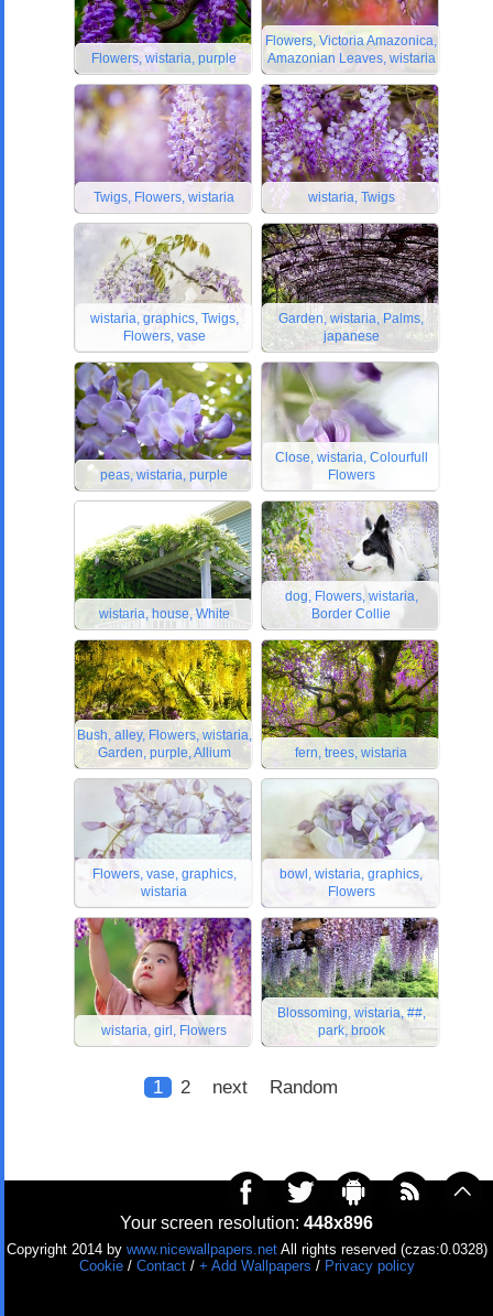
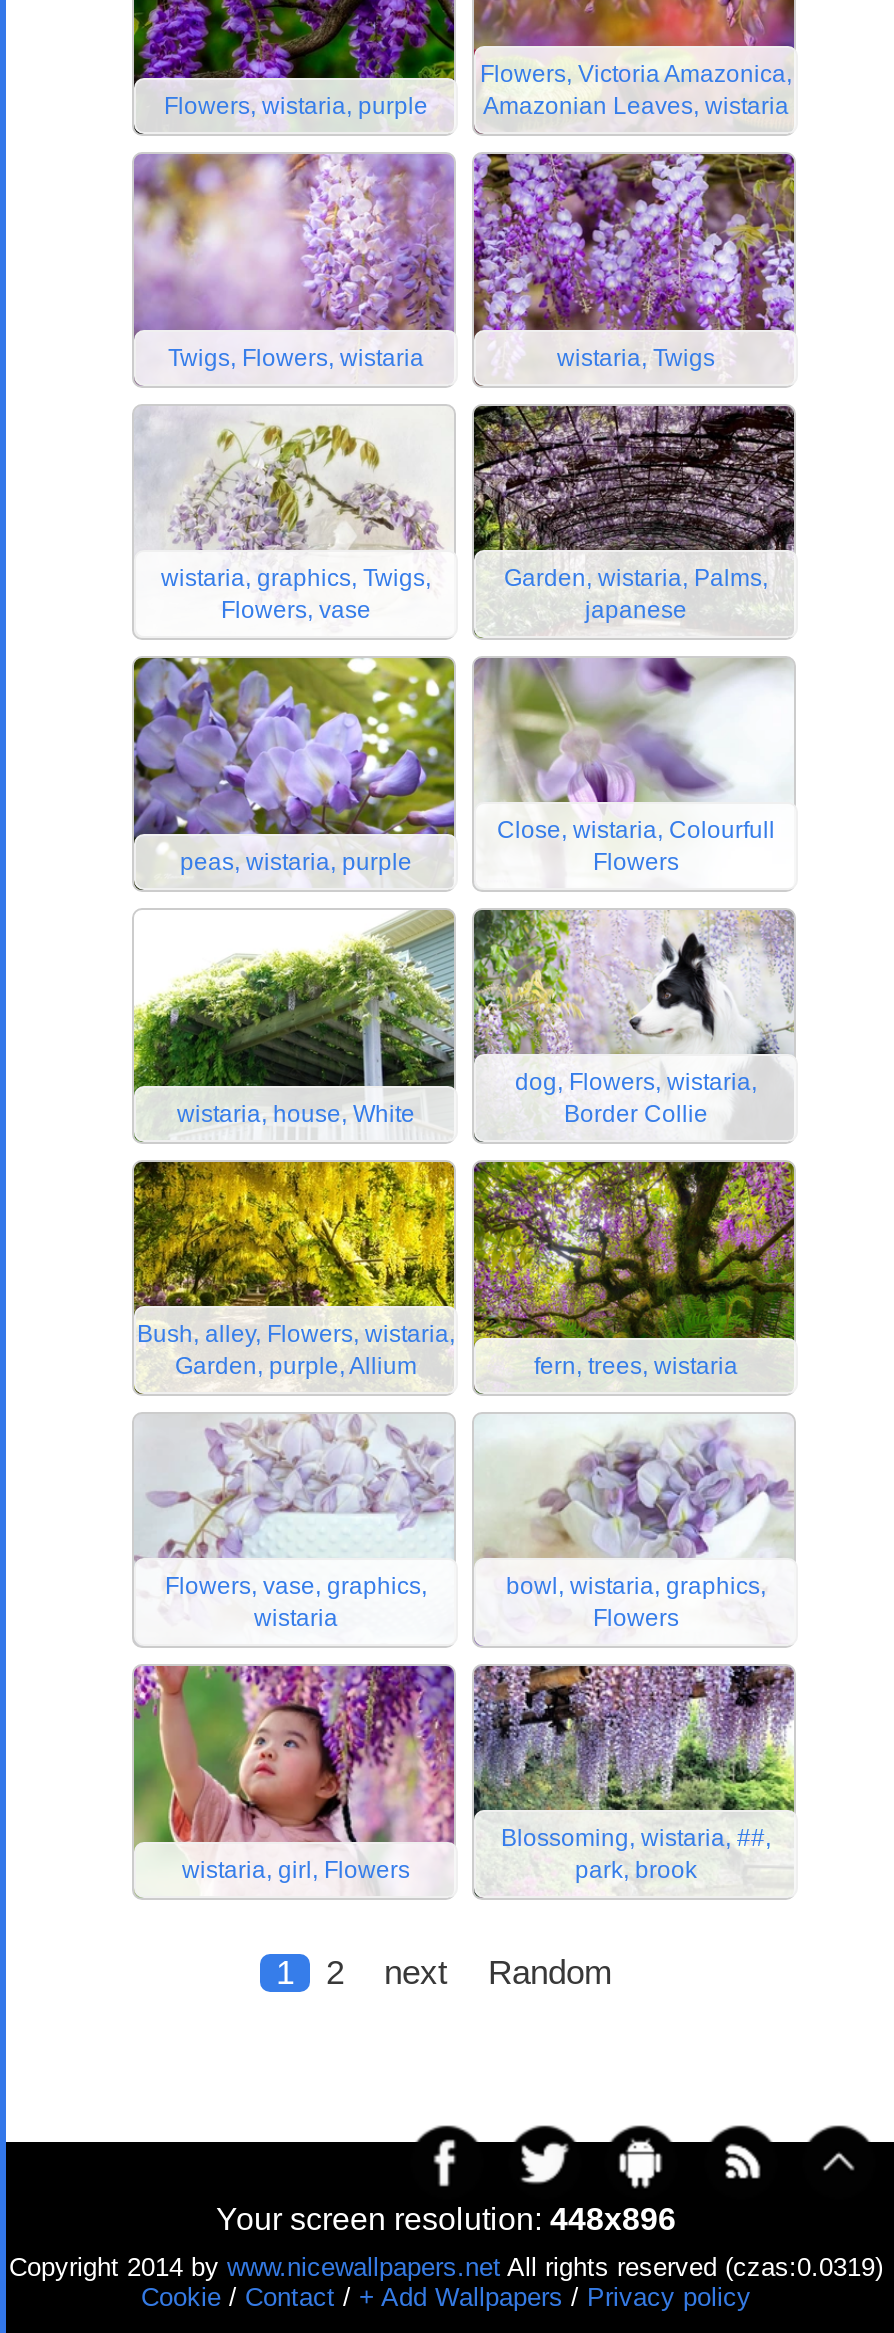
[6,1241,487,1258] Copyright 2014 by www.nicewallpapers.net All rights reserved (czas:0.0328) -> [9,2252,883,2282] Copyright 2014 by www.nicewallpapers.net All rights reserved (czas:0.0319)

